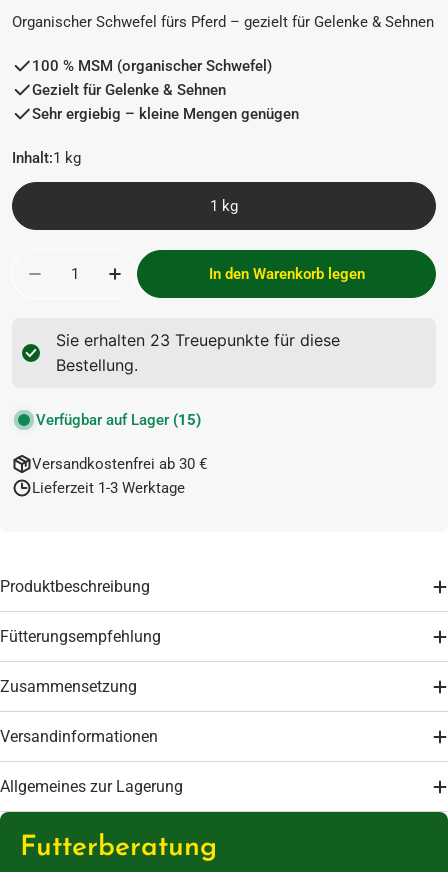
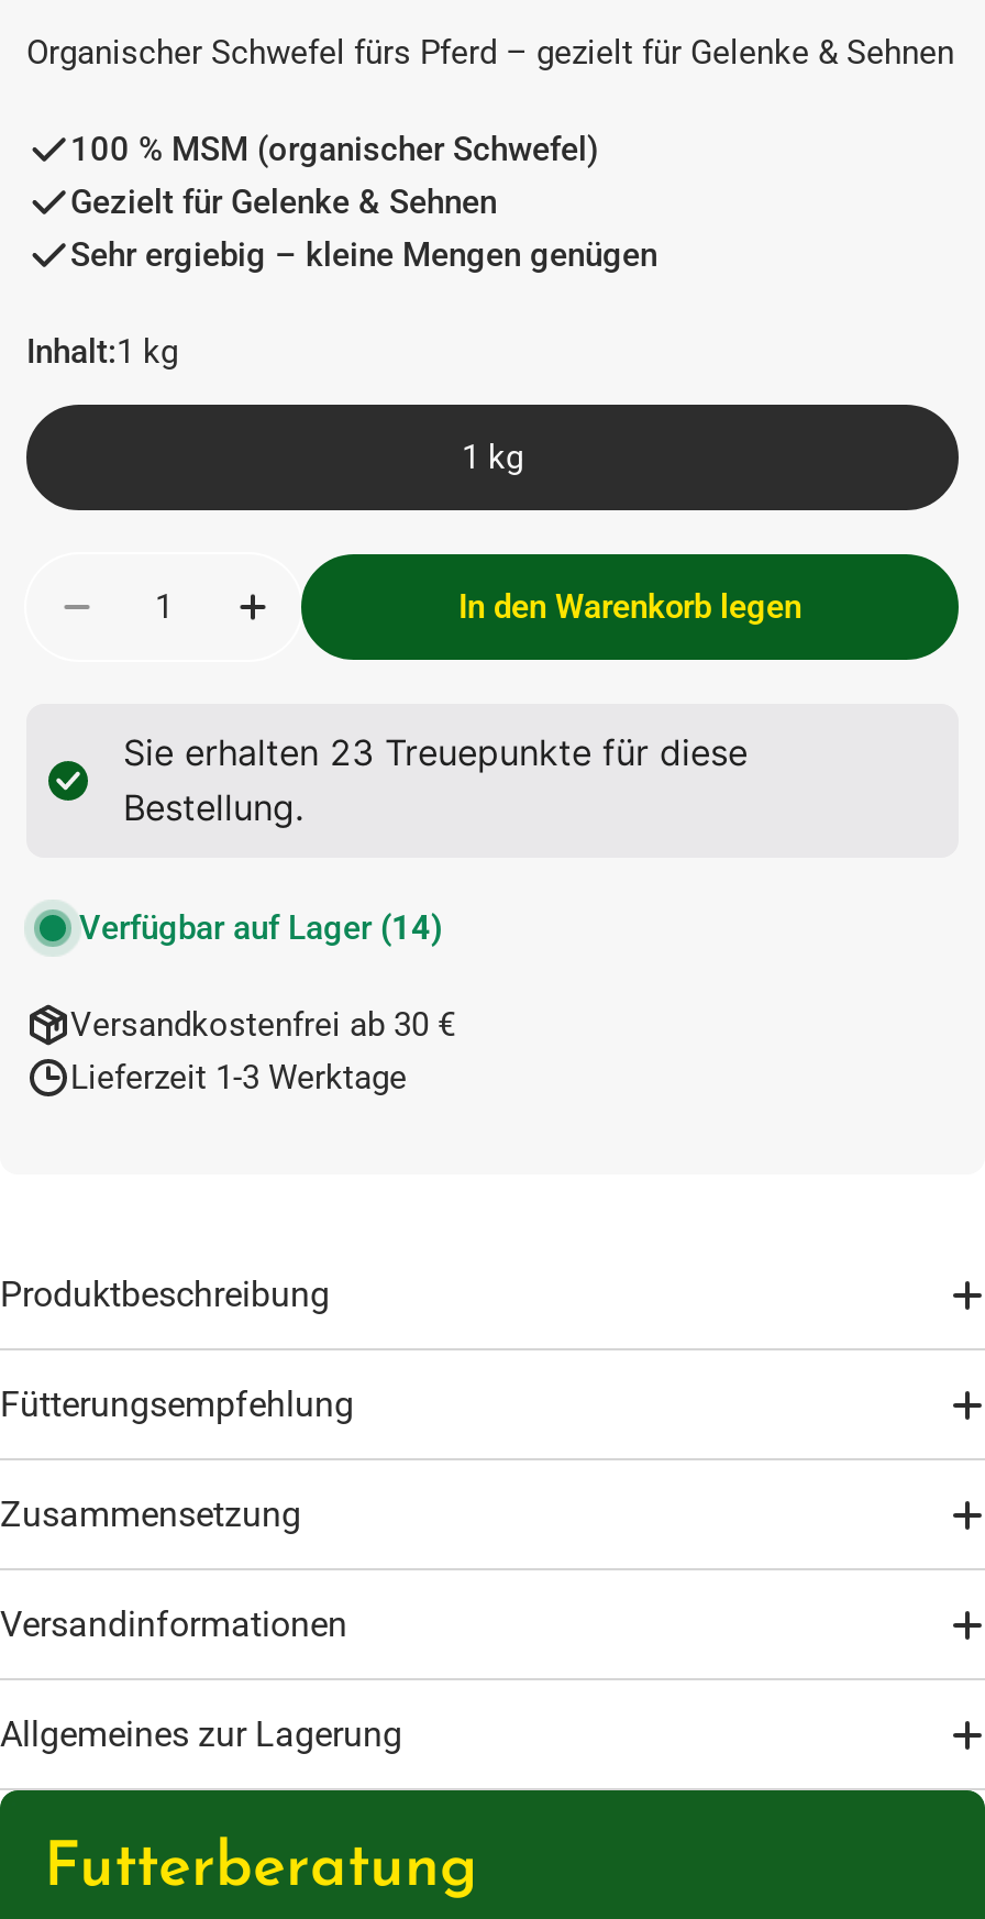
[36,411,201,429] Verfügbar auf Lager (15) -> [79,908,442,948] Verfügbar auf Lager (14)

